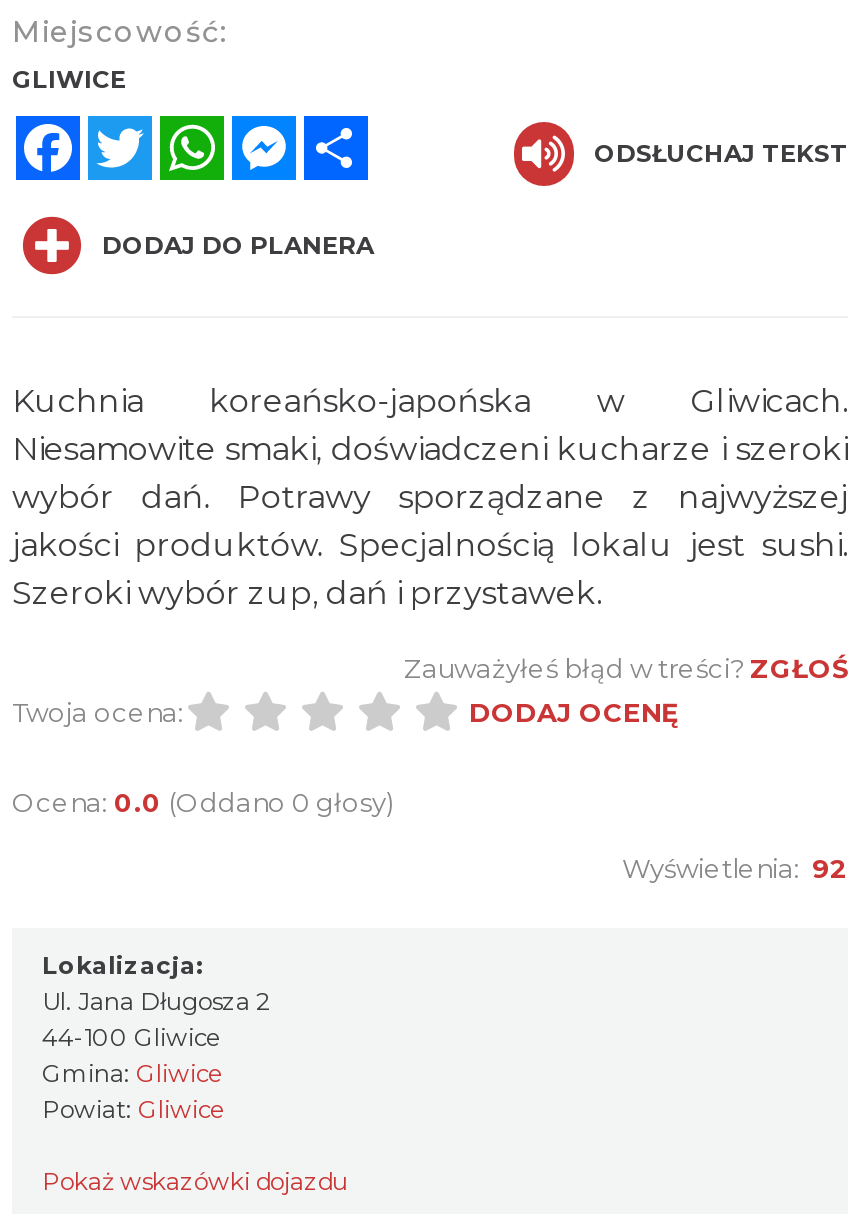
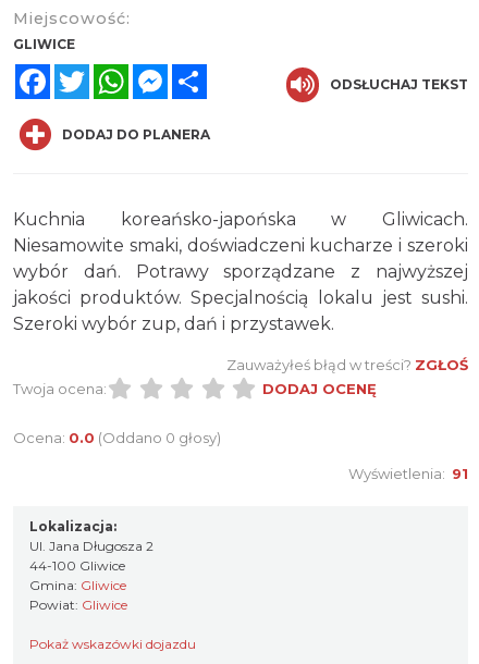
[622,852,848,884] Wyświetlenia: 92 -> [348,465,468,482] Wyświetlenia: 91

